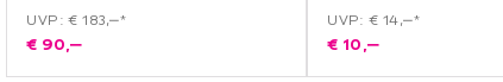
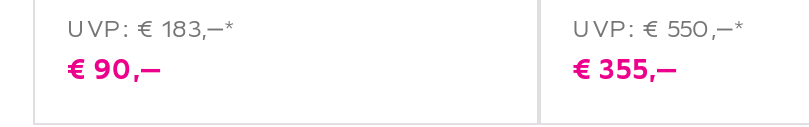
[327,10,421,28] UVP: € 14,‒* -> [573,12,748,42] UVP: € 550,‒*
[327,33,379,54] €10,‒ -> [573,50,677,86] €355,‒

